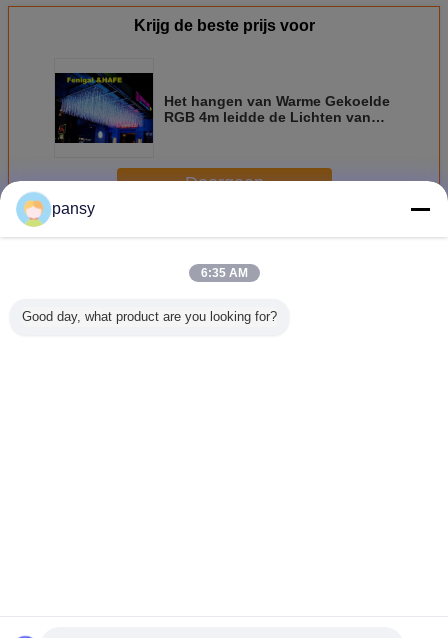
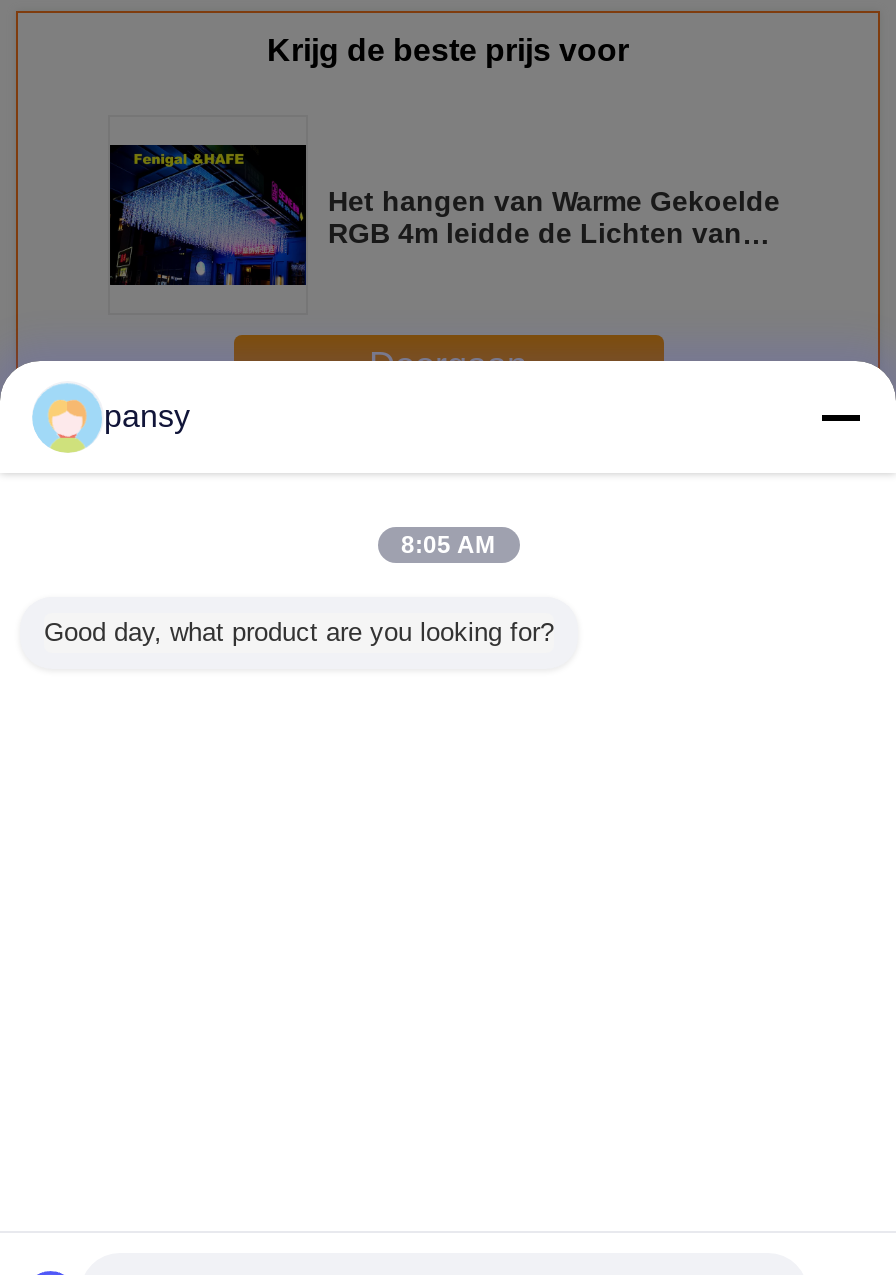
[200,266,247,280] 6:35 AM -> [401,531,495,559] 8:05 AM

